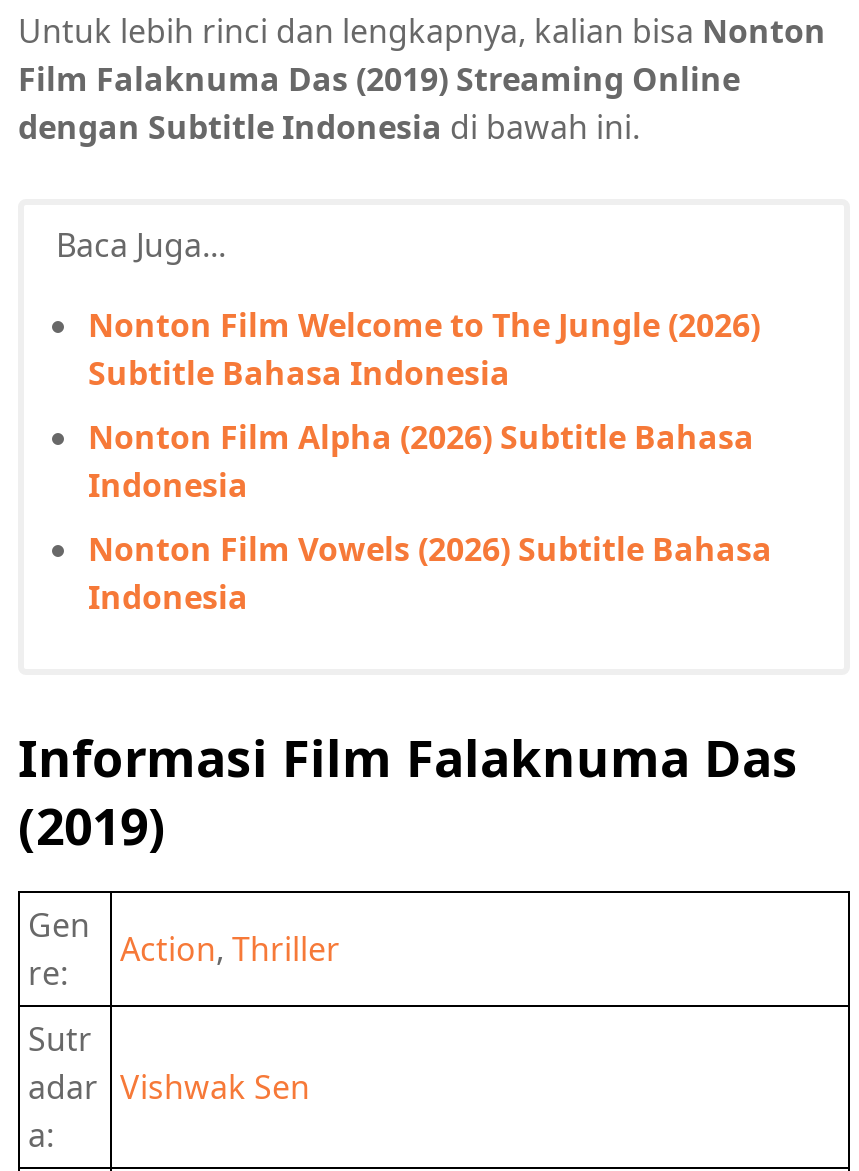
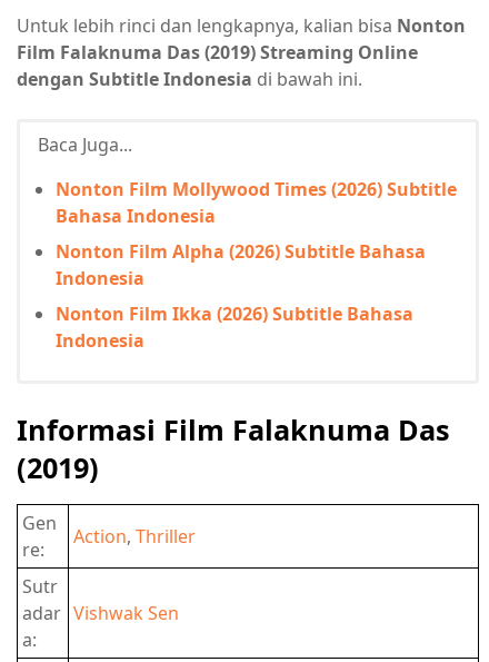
[88,303,760,395] Nonton Film Welcome to The Jungle (2026) | Subtitle Bahasa Indonesia -> [56,177,457,228] Nonton Film Mollywood Times (2026) Subtitle | Bahasa Indonesia
[88,527,772,571] Nonton Film Vowels (2026) Subtitle Bahasa -> [56,302,413,326] Nonton Film Ikka (2026) Subtitle Bahasa

